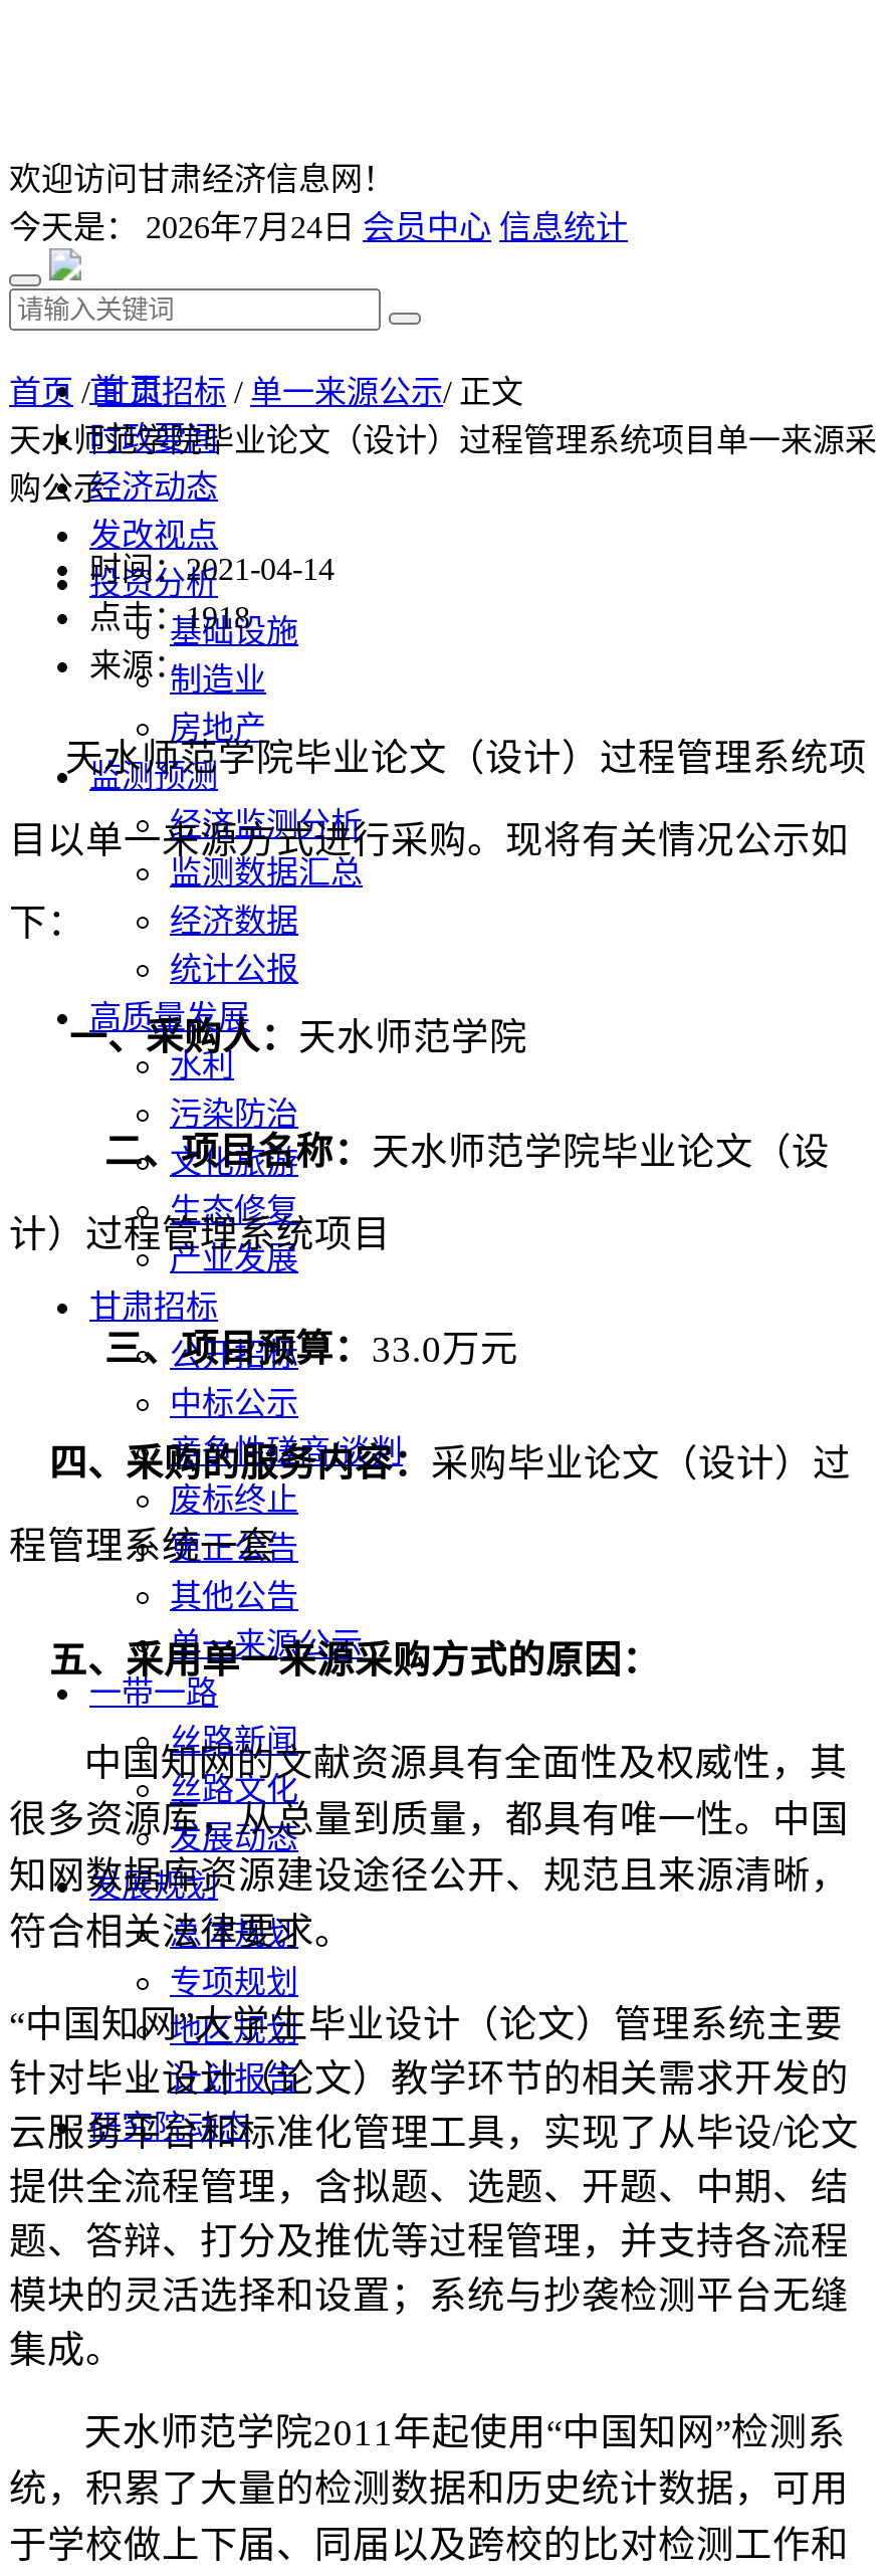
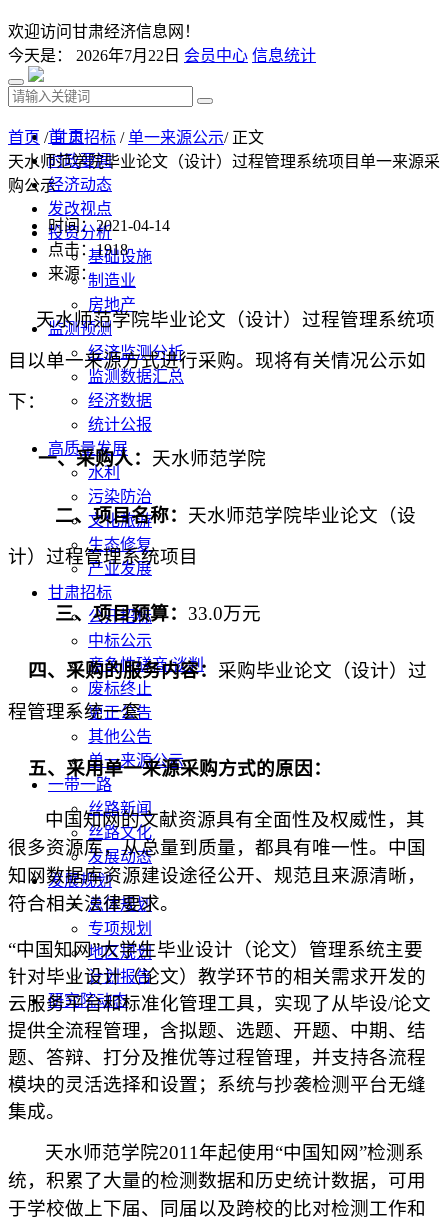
[9,210,628,244] 今天是：2026年7月24日会员中心 信息统计 -> [8,47,316,64] 今天是：2026年7月22日会员中心 信息统计

